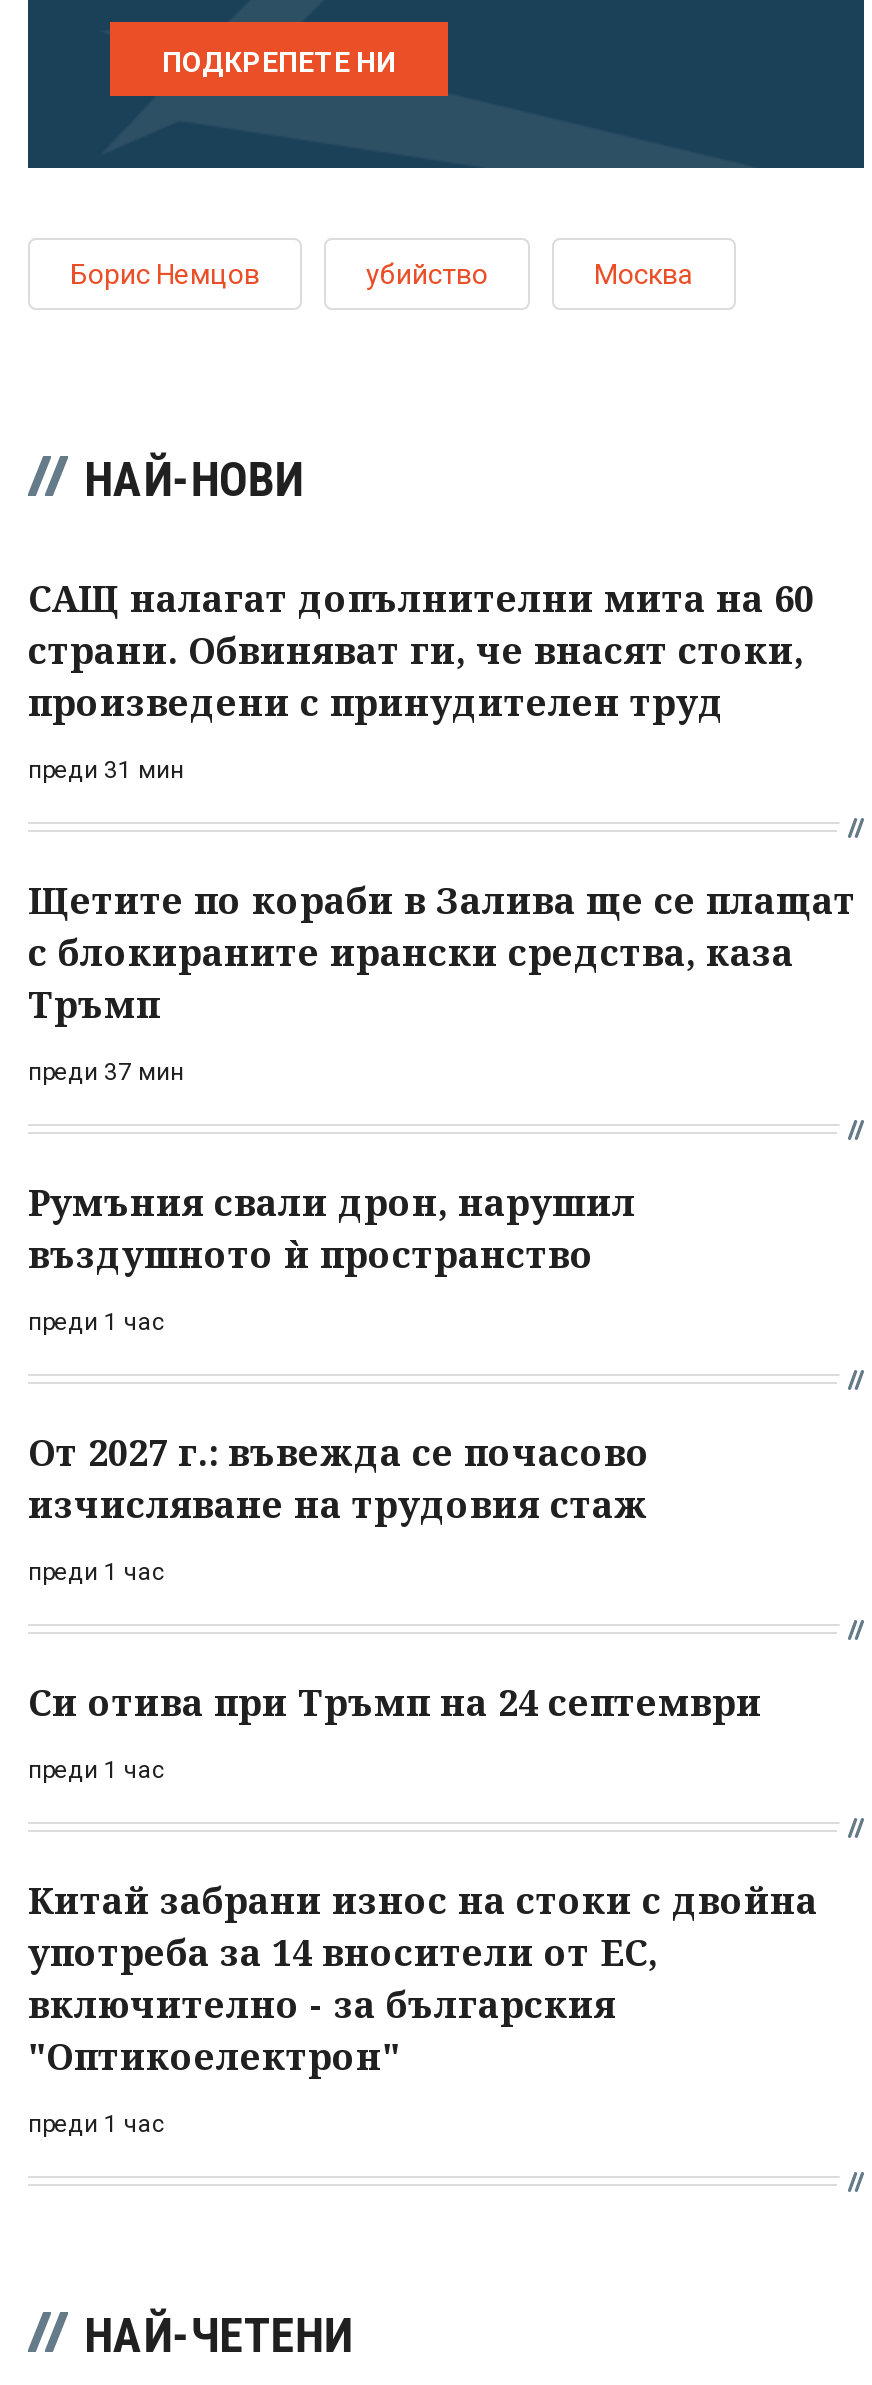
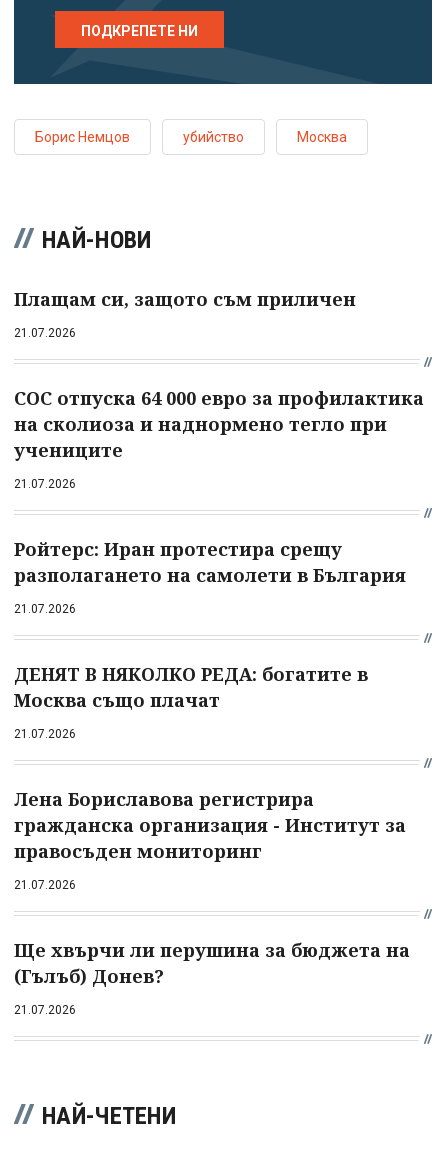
[28,574,814,726] САЩ налагат допълнителни мита на 60 | страни. Обвиняват ги, че внасят стоки, | произведени с принудителен труд -> [14,287,356,311] Плащам си, защото съм приличен
[28,756,184,784] преди 31 мин -> [14,326,76,340] 21.07.2026
[28,876,856,1028] Щетите по кораби в Залива ще се плащат | с блокираните ирански средства, каза | Тръмп -> [14,386,424,462] СОС отпуска 64 000 евро за профилактика | на сколиоза и наднормено тегло при | учениците
[28,1058,184,1086] преди 37 мин -> [14,477,76,491] 21.07.2026
[28,1178,636,1278] Румъния свали дрон, нарушил | въздушното ѝ пространство -> [14,537,406,587] Ройтерс: Иран протестира срещу | разполагането на самолети в България
[28,1308,166,1336] преди 1 час -> [14,602,76,616] 21.07.2026
[28,1428,650,1528] От 2027 г.: въвежда се почасово | изчисляване на трудовия стаж -> [14,662,368,712] ДЕНЯТ В НЯКОЛКО РЕДА: богатите в | Москва също плачат
[28,1558,166,1586] преди 1 час -> [14,727,76,741] 21.07.2026
[28,1678,762,1726] Си отива при Тръмп на 24 септември -> [14,787,406,863] Лена Бориславова регистрира | гражданска организация - Институт за | правосъден мониторинг
[28,1756,166,1784] преди 1 час -> [14,878,76,892] 21.07.2026
[28,1876,818,2080] Китай забрани износ на стоки с двойна | употреба за 14 вносители от ЕС, | включително - за българския | "Оптикоелектрон" -> [14,938,410,988] Ще хвърчи ли перушина за бюджета на | (Гълъб) Донев?
[28,2110,166,2138] преди 1 час -> [14,1003,76,1017] 21.07.2026

